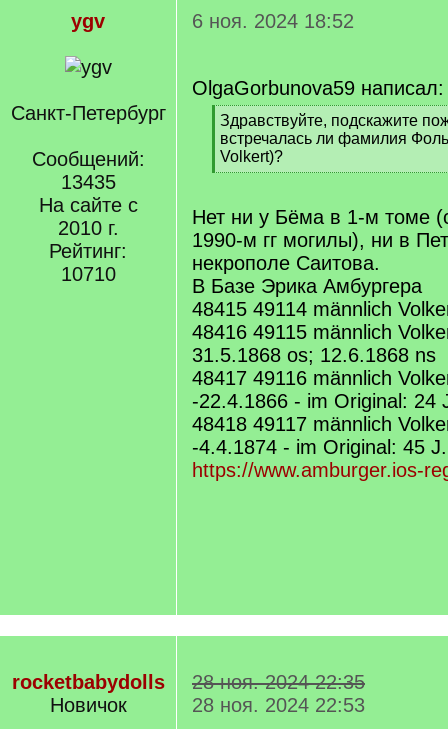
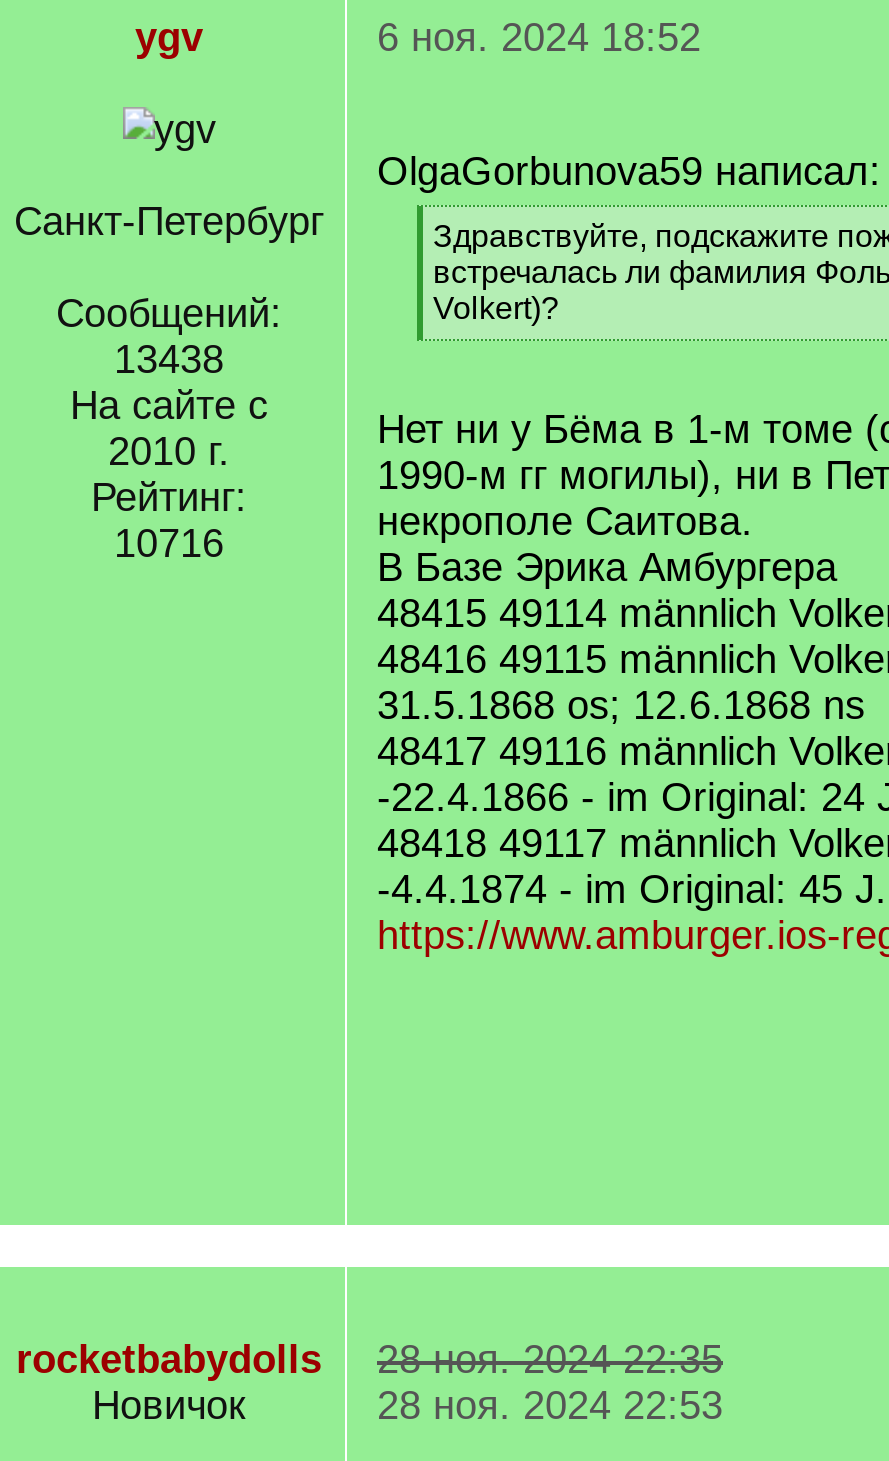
[60,171,115,193] 13435 -> [114,337,224,381] 13438
[60,263,115,285] 10710 -> [114,521,224,565] 10716

